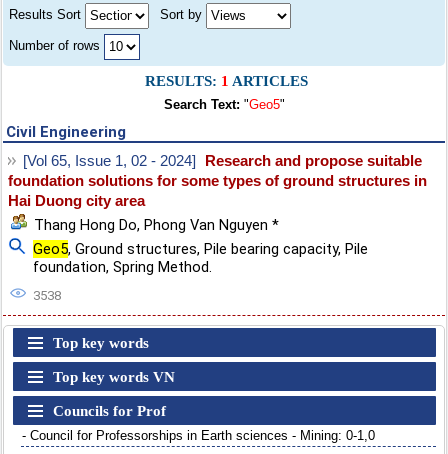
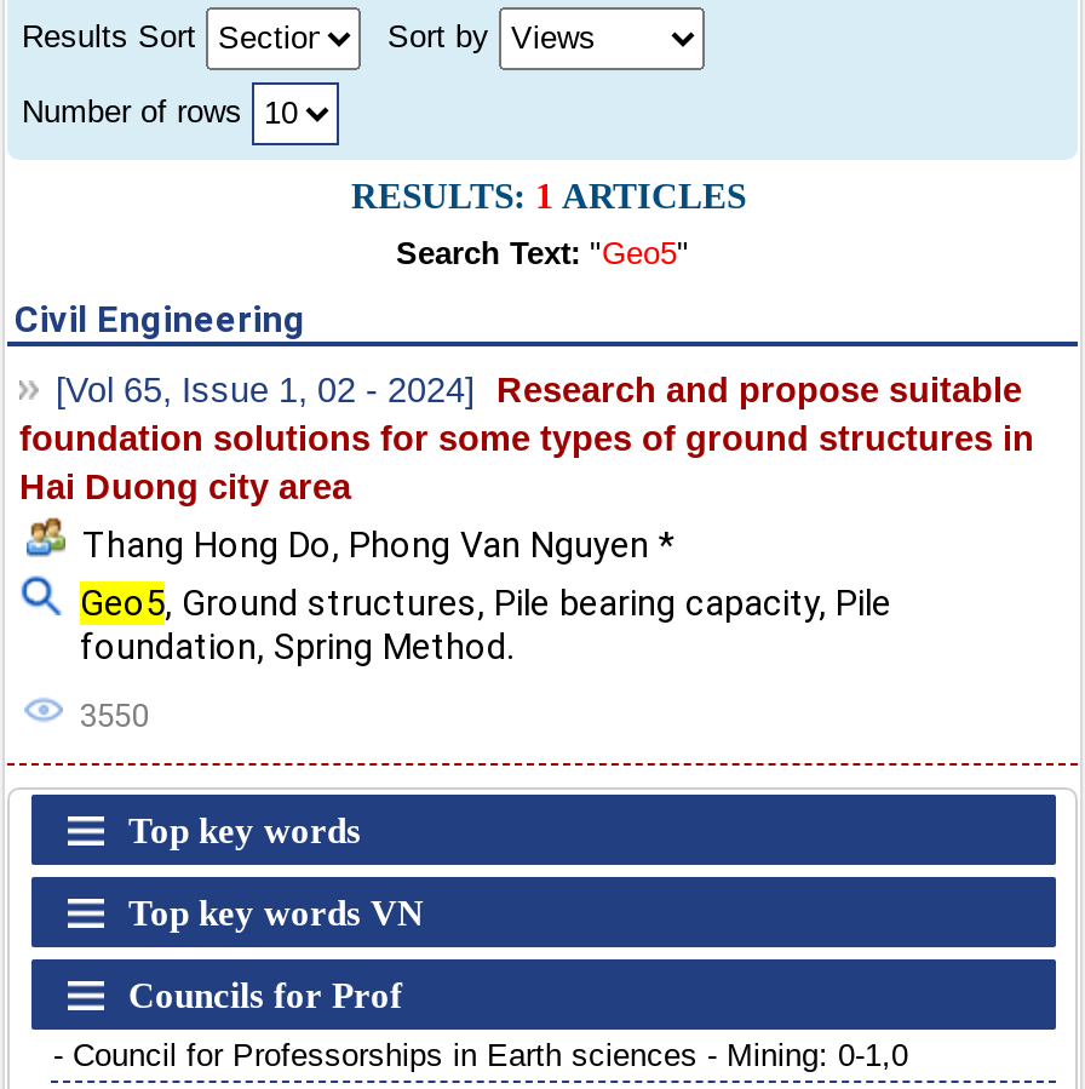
[33,288,61,303] 3538 -> [80,697,148,734] 3550

